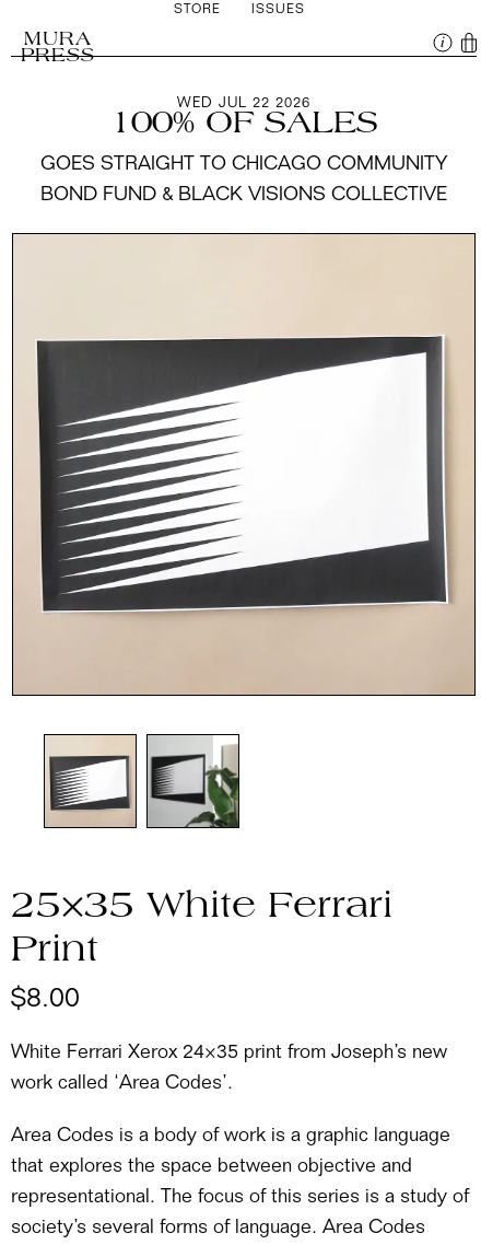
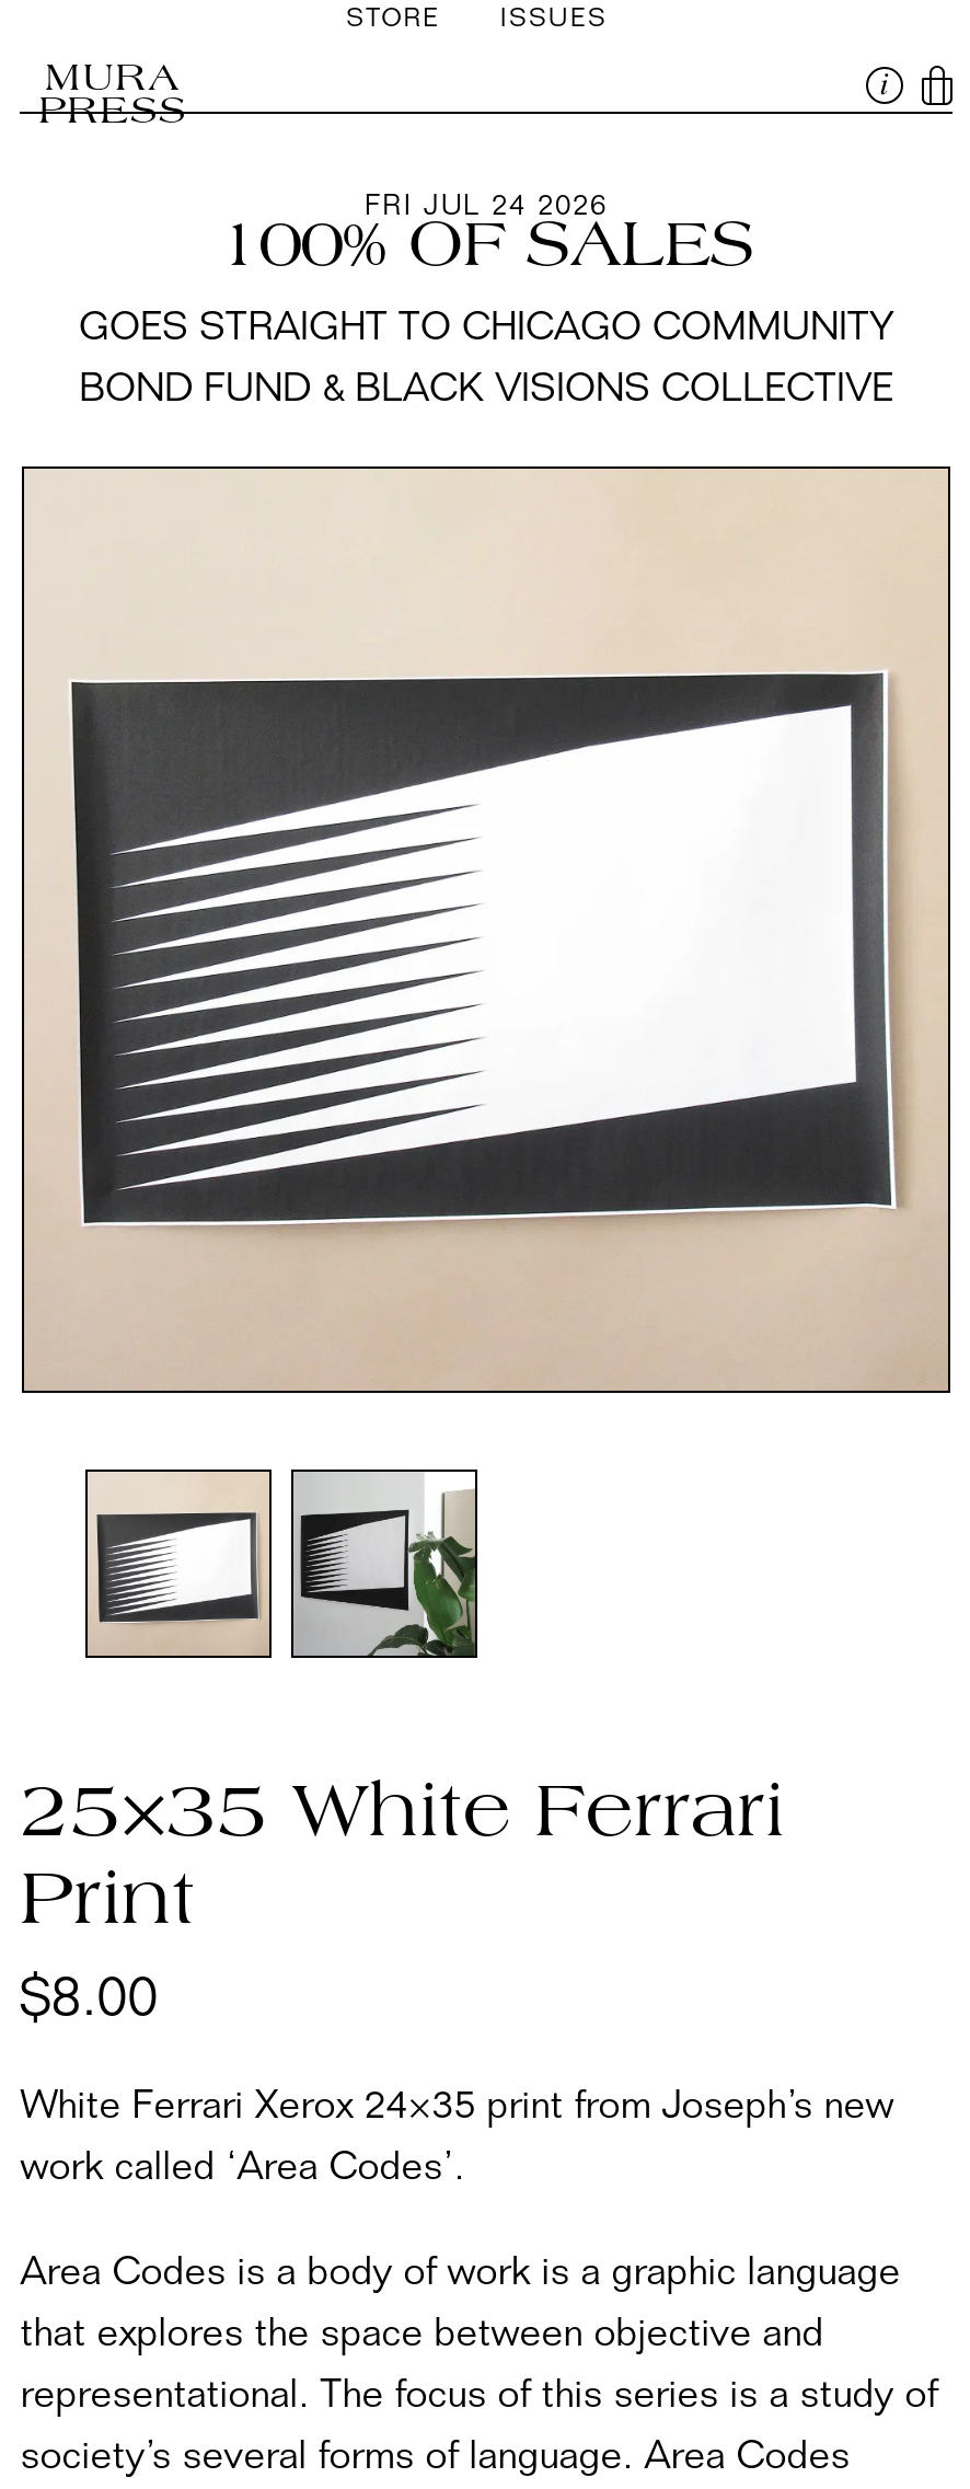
[177,97,310,112] WED JUL 22 2026 -> [365,195,608,223] FRI JUL 24 2026

